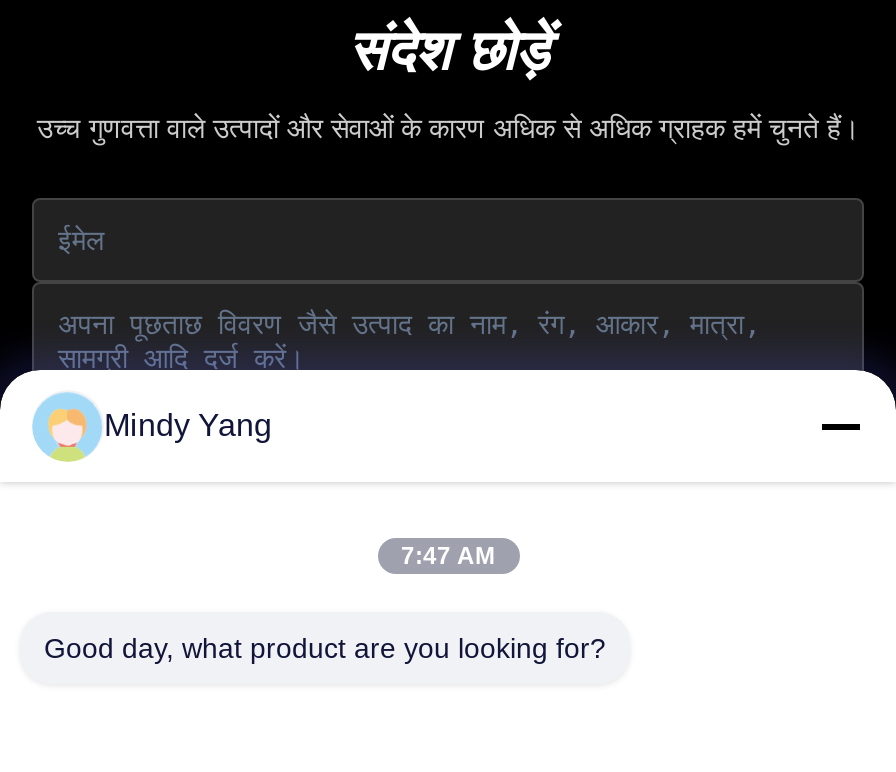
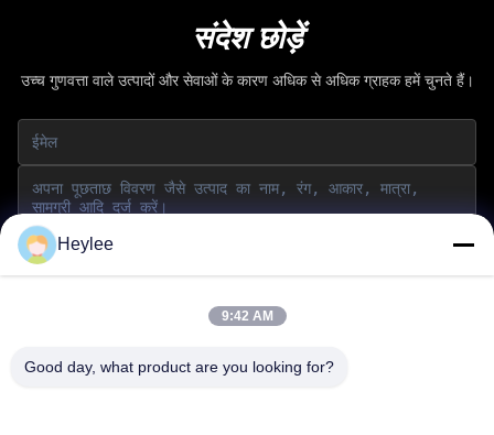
[104,408,272,442] Mindy Yang -> [57,235,114,253] Heylee
[401,542,495,570] 7:47 AM -> [221,308,273,324] 9:42 AM

